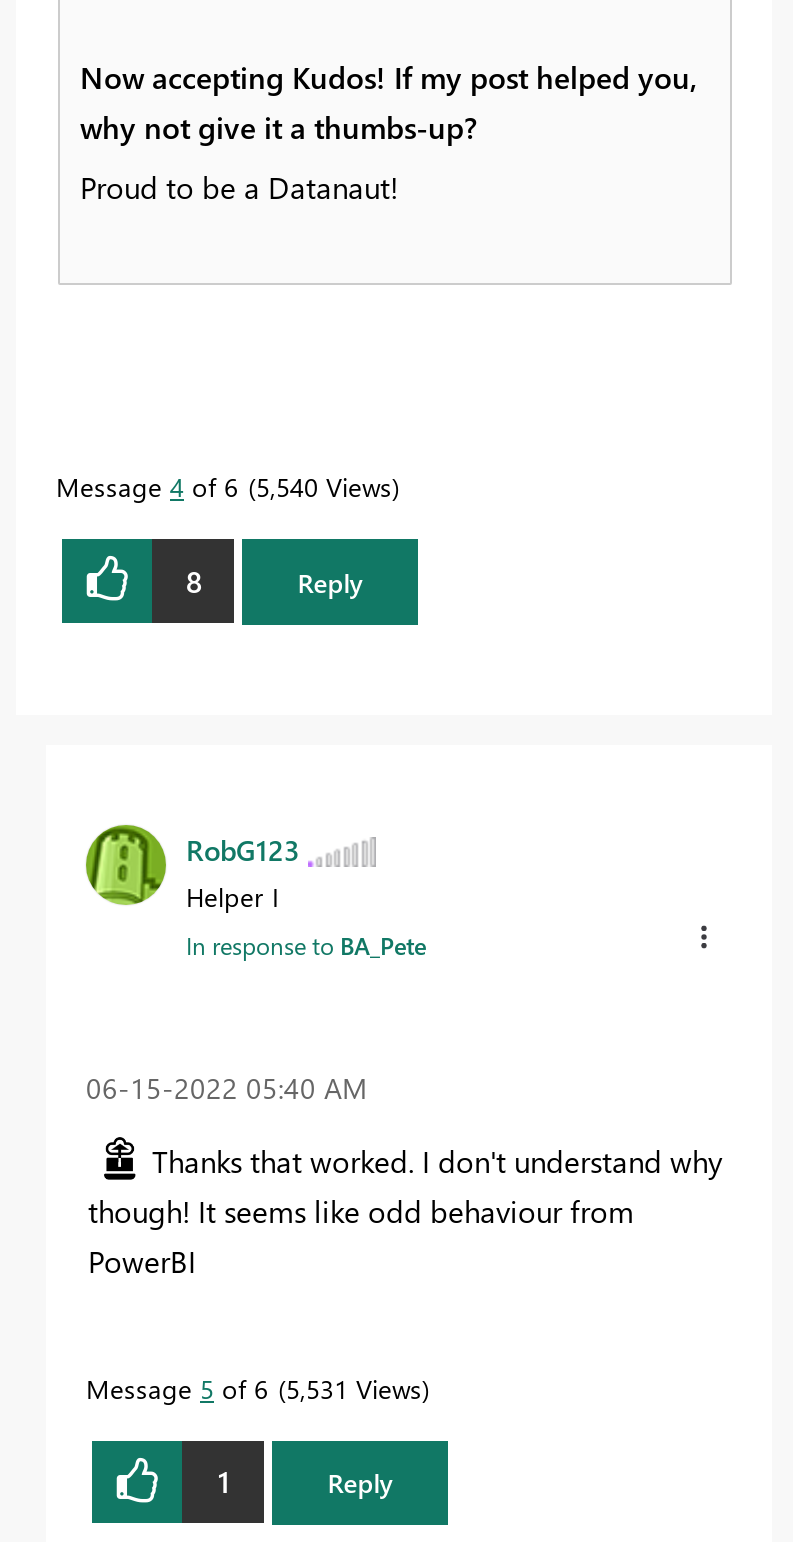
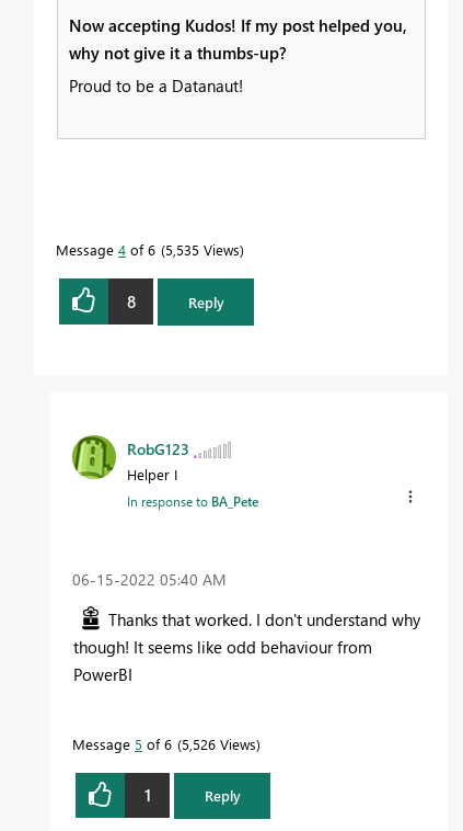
[56,470,392,504] Message 4 of 6 5,540 Views -> [56,241,240,259] Message 4 of 6 5,535 Views
[86,1371,422,1405] Message 5 of 6 5,531 Views -> [72,734,256,753] Message 5 of 6 5,526 Views

